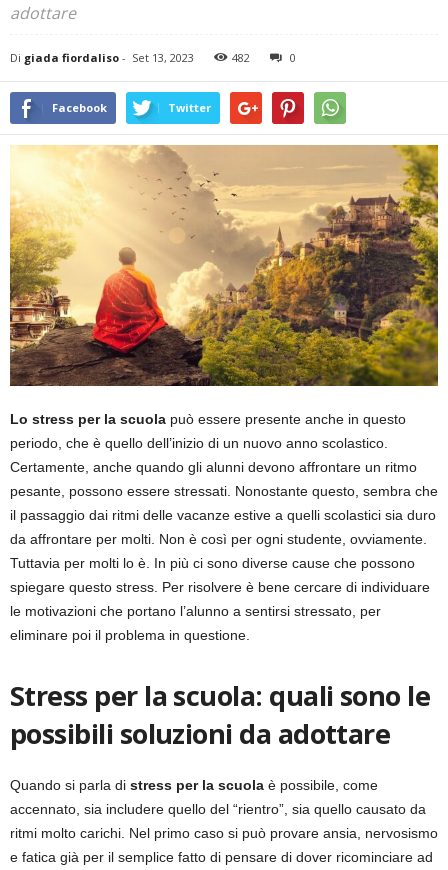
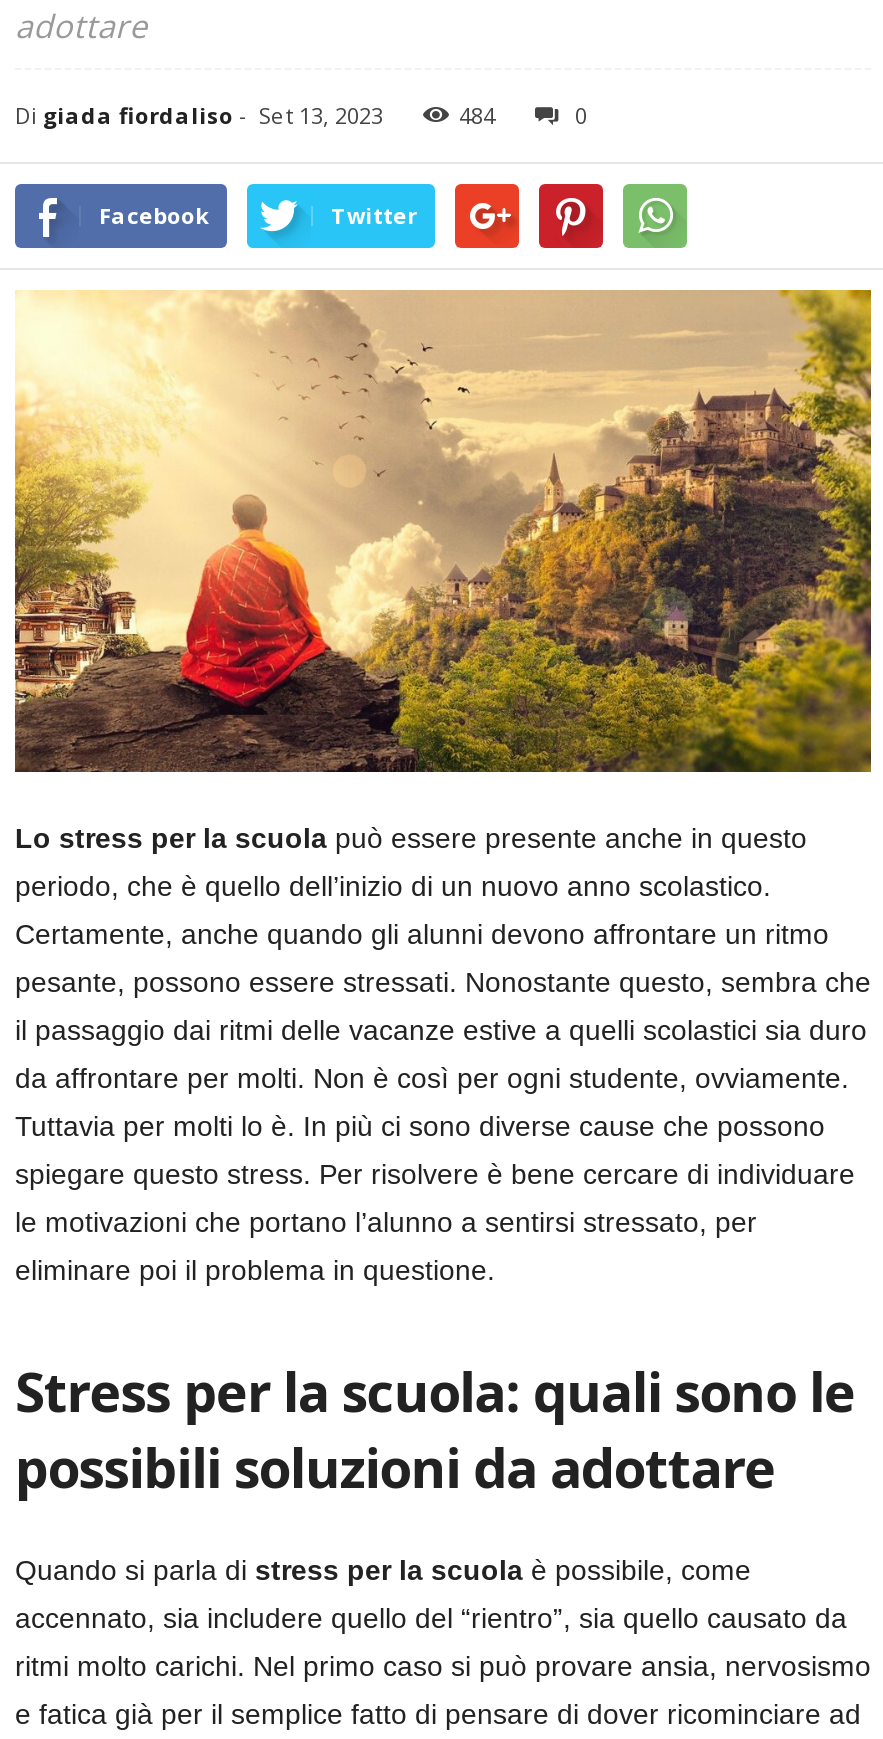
[232,50,250,65] 482 -> [459,100,495,130] 484

